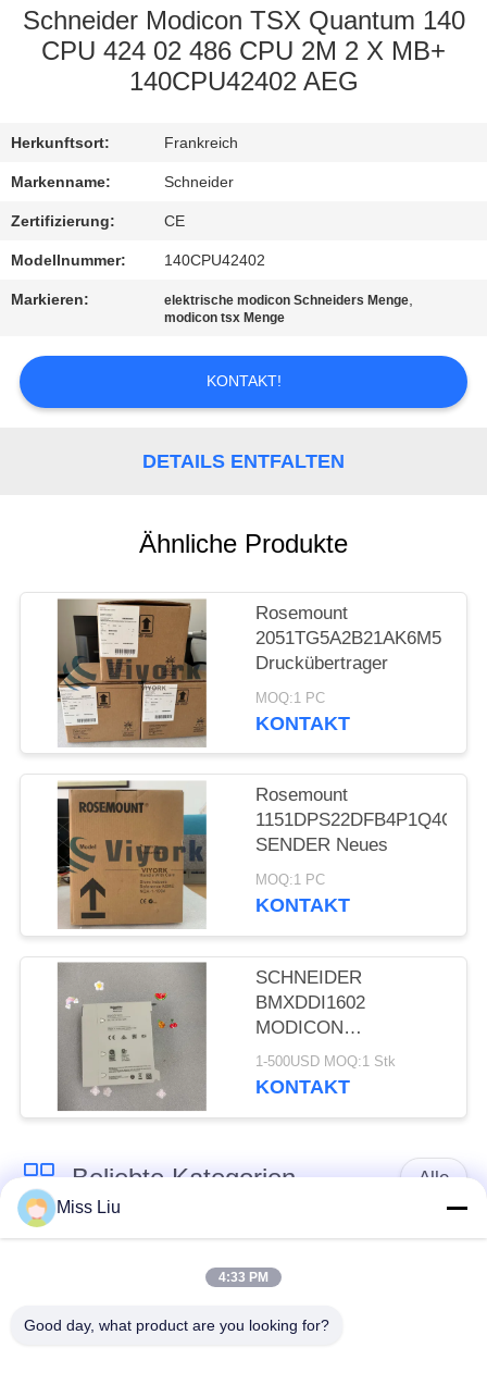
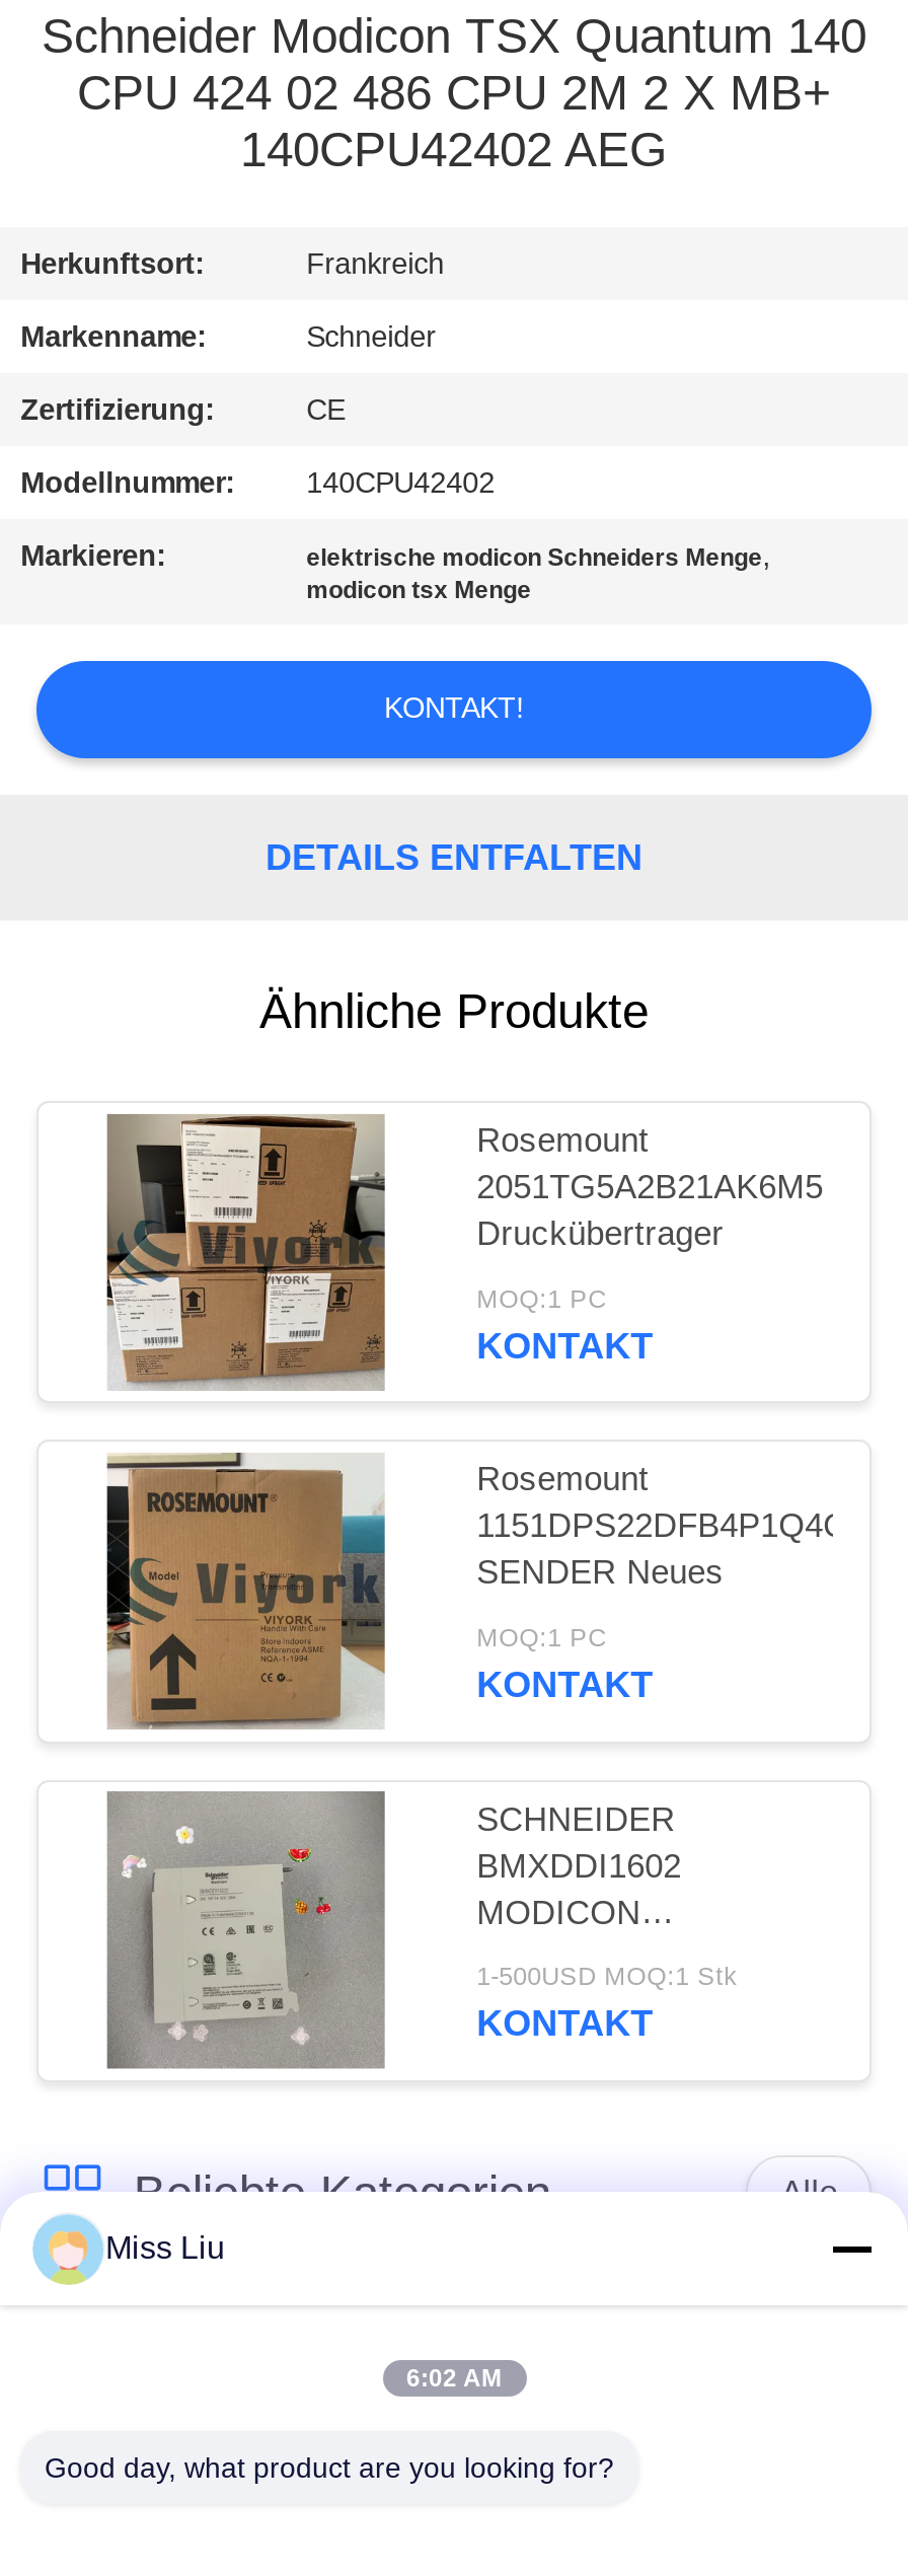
[218,1270,269,1285] 4:33 PM -> [406,2364,502,2393] 6:02 AM

